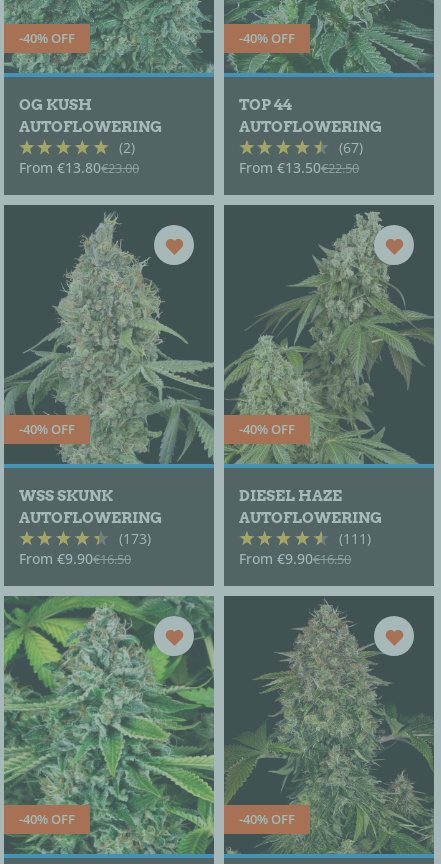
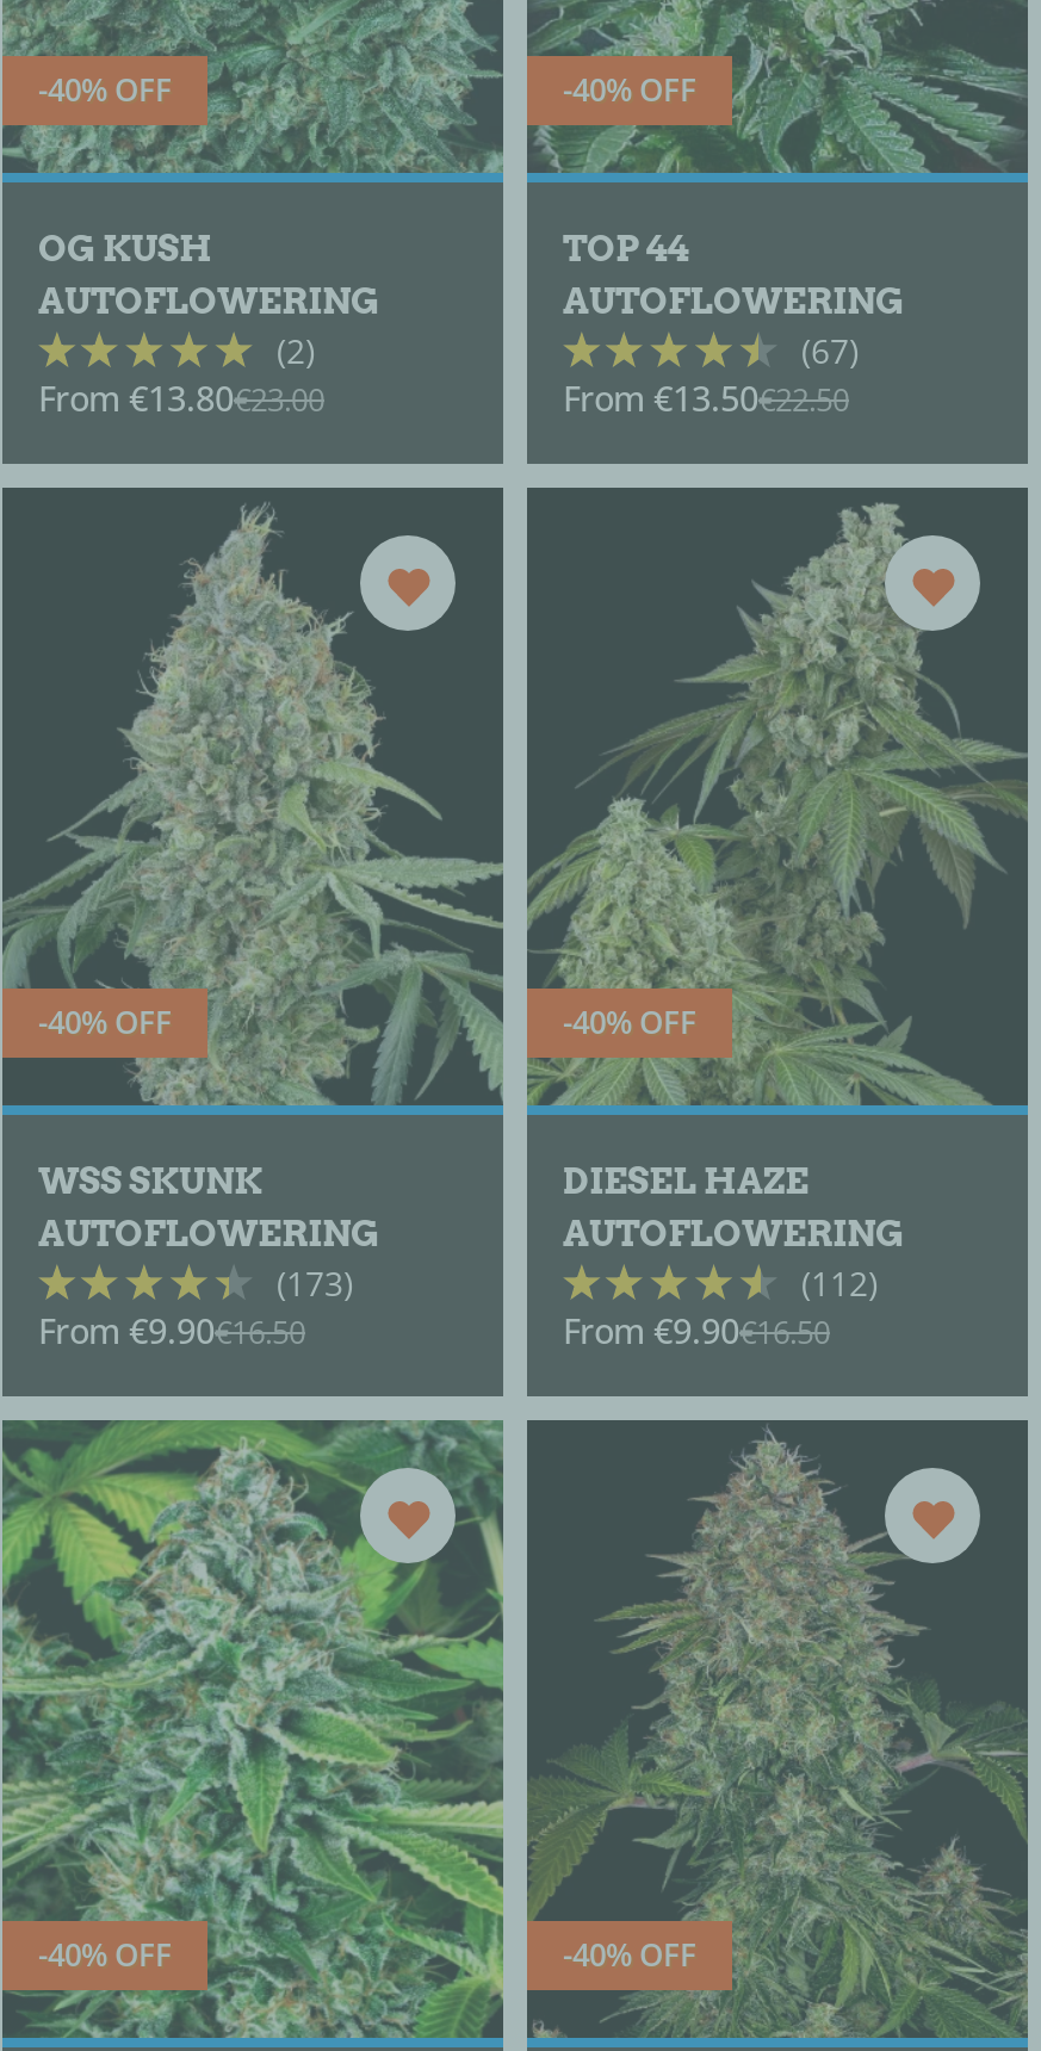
[339,529,371,548] (111) -> [801,1261,878,1306] (112)

